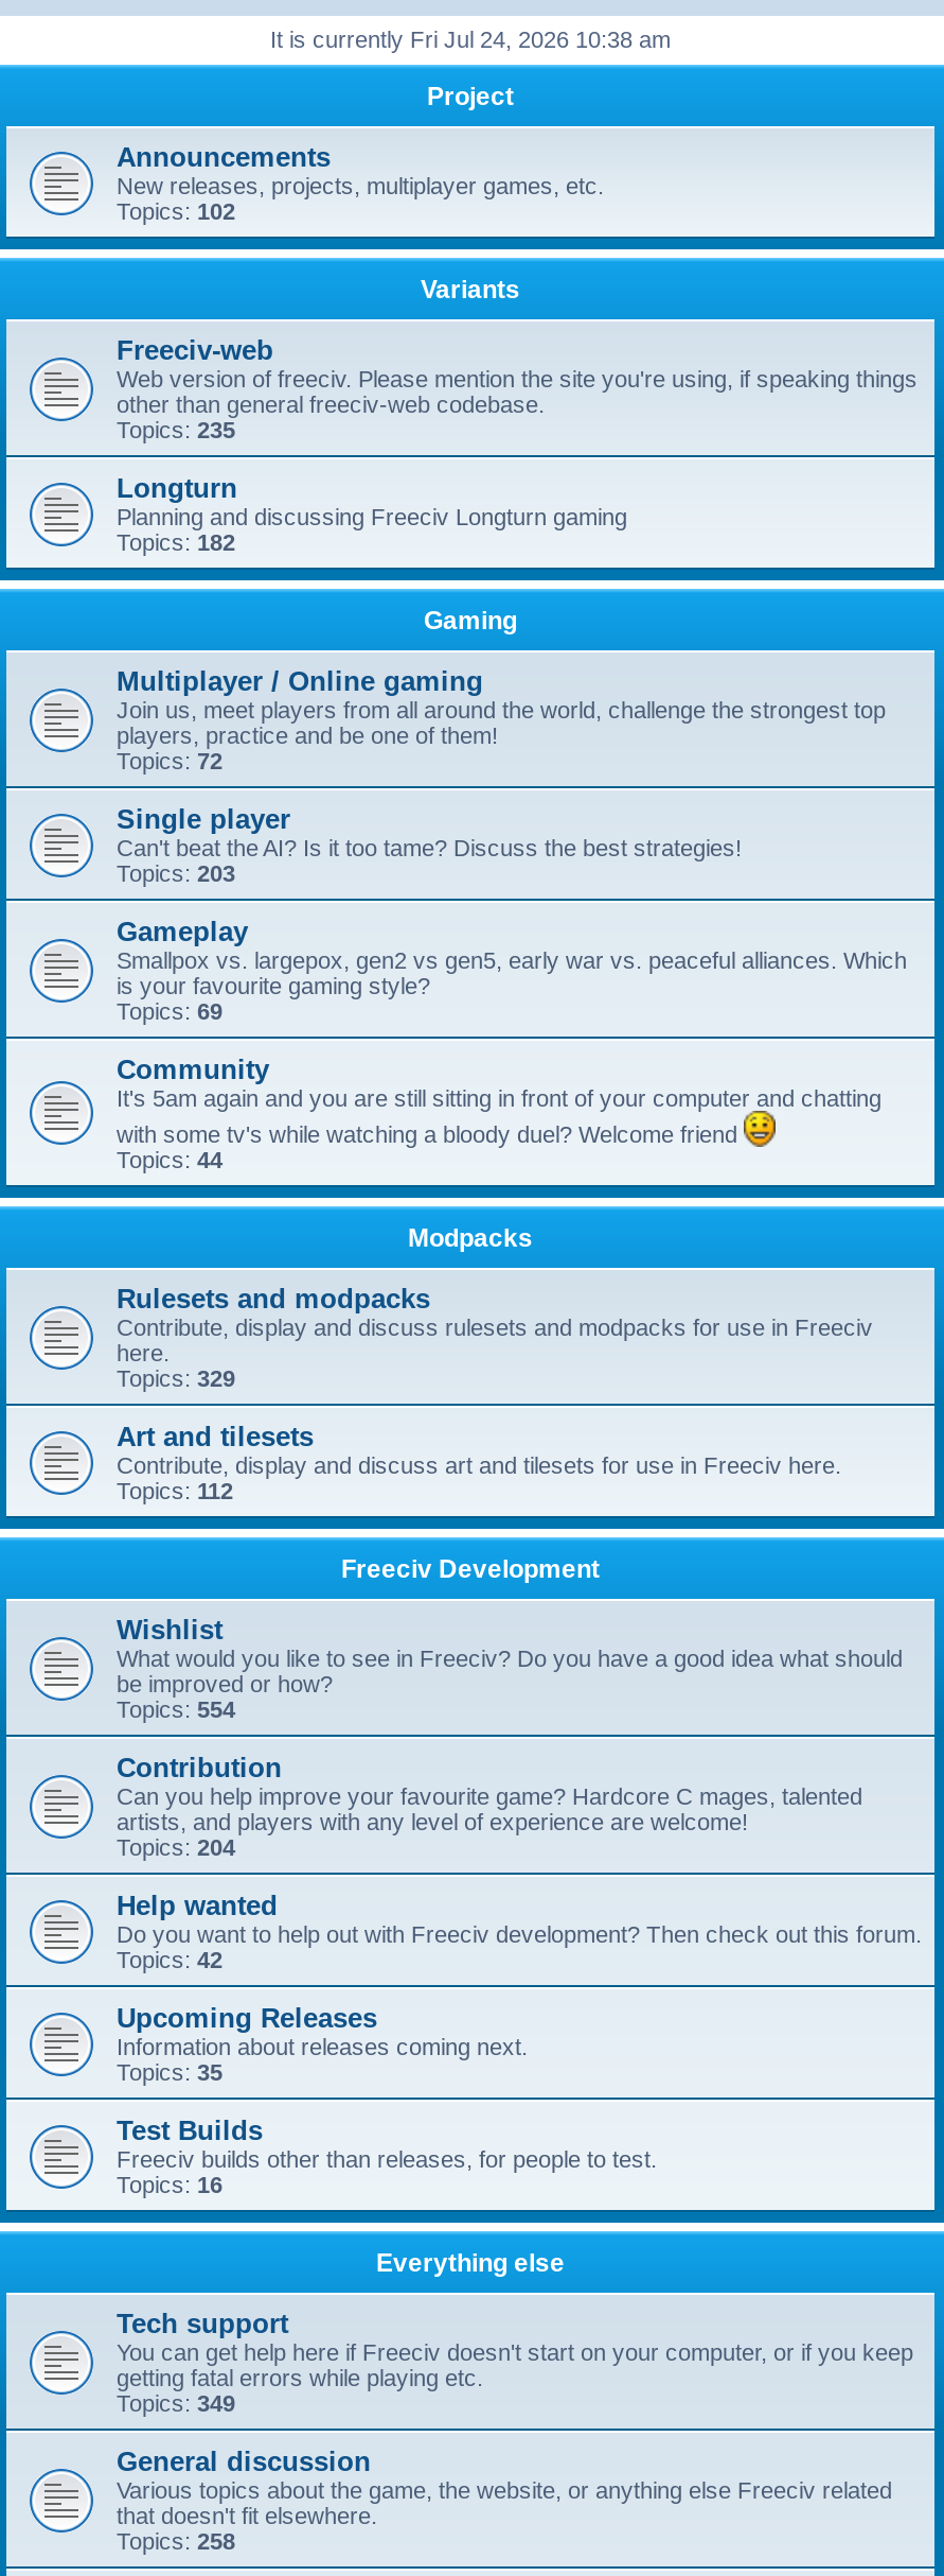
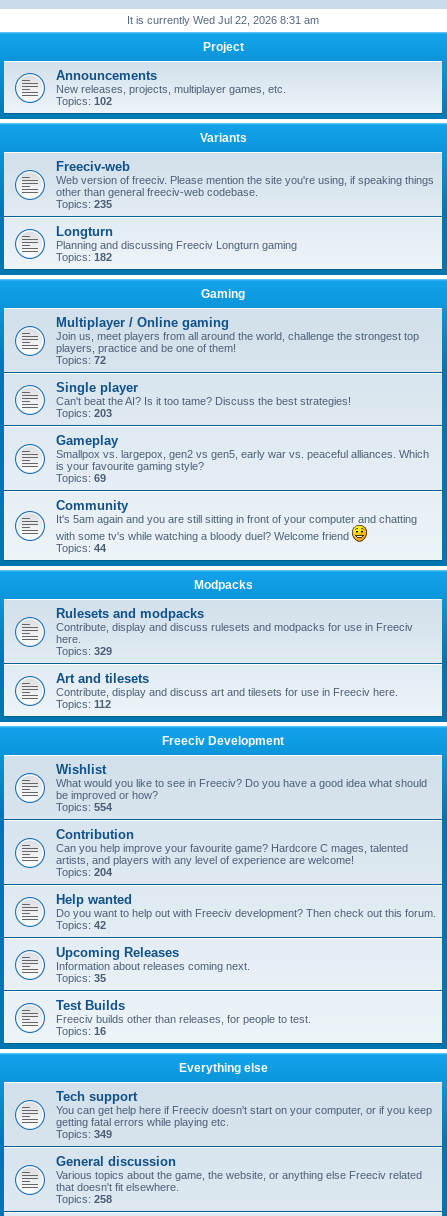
[270,27,671,52] It is currently Fri Jul 24, 2026 10:38 am -> [127,14,319,26] It is currently Wed Jul 22, 2026 8:31 am

